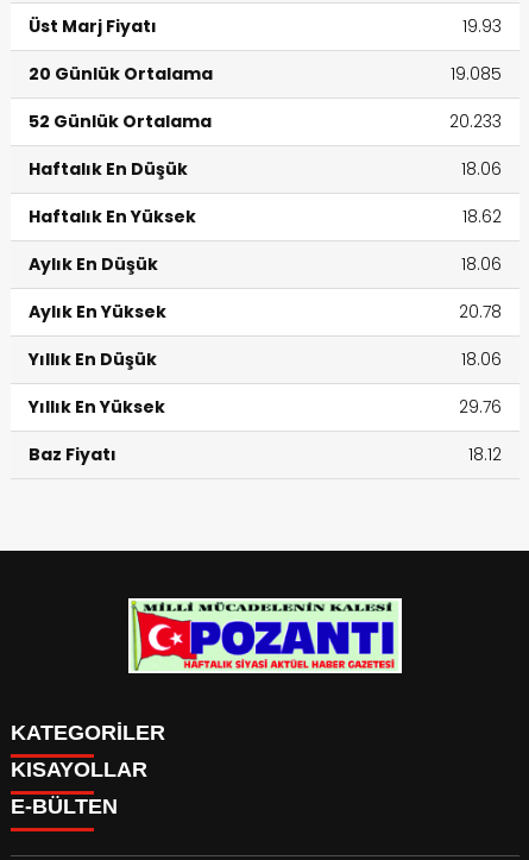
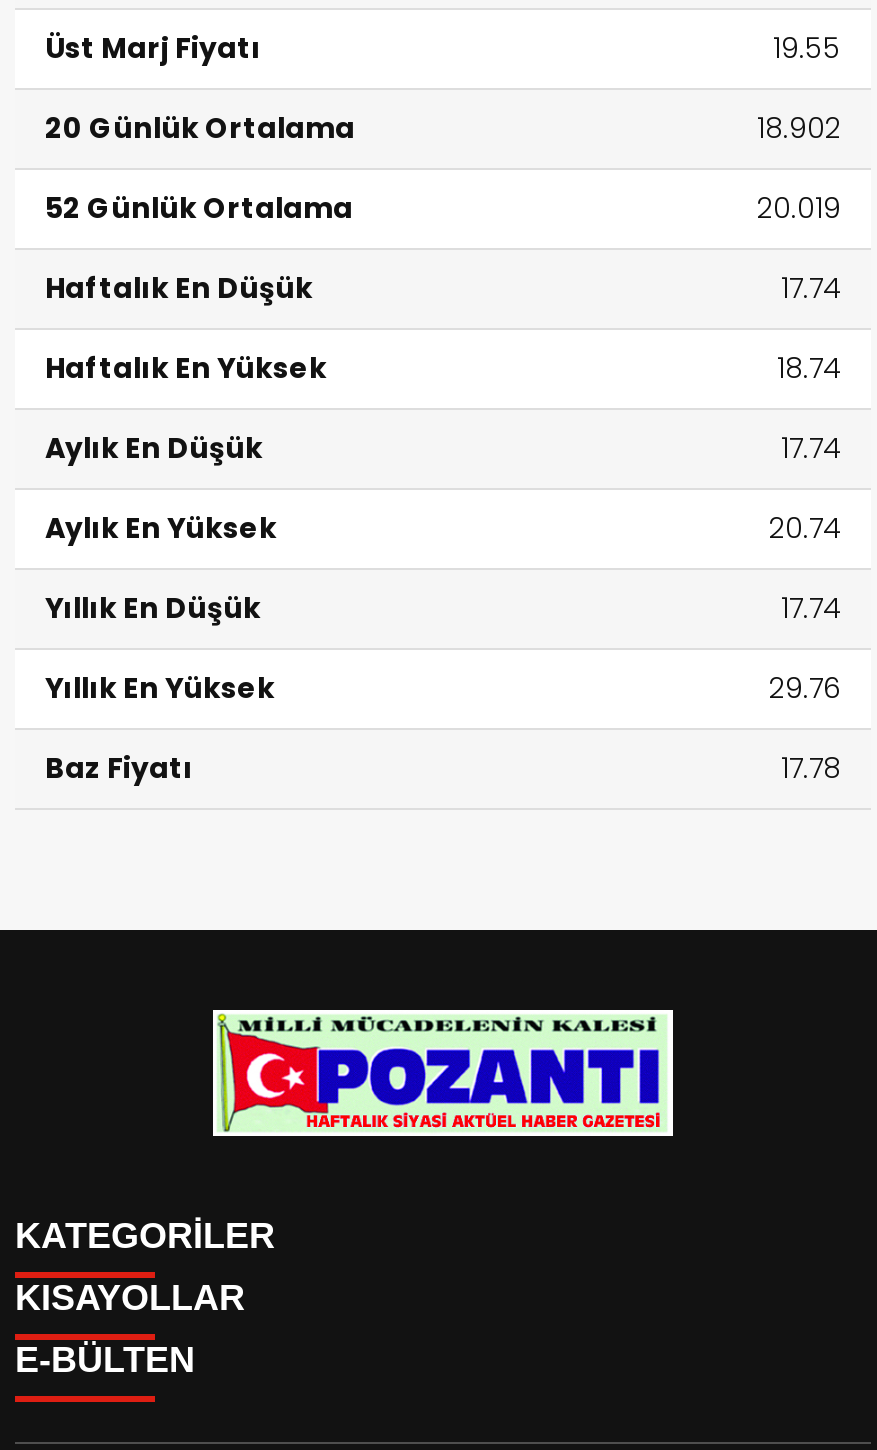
[462,14,502,38] 19.93 -> [773,28,841,68] 19.55
[451,62,502,86] 19.085 -> [757,108,841,148] 18.902
[449,109,502,133] 20.233 -> [757,188,841,228] 20.019
[461,157,502,181] 18.06 -> [781,268,841,308] 17.74
[462,205,502,228] 18.62 -> [777,348,841,388] 18.74
[461,252,502,276] 18.06 -> [781,428,841,468] 17.74
[459,300,502,324] 20.78 -> [769,508,841,548] 20.74
[461,347,502,371] 18.06 -> [781,588,841,628] 17.74
[468,442,502,466] 18.12 -> [781,748,841,788] 17.78

